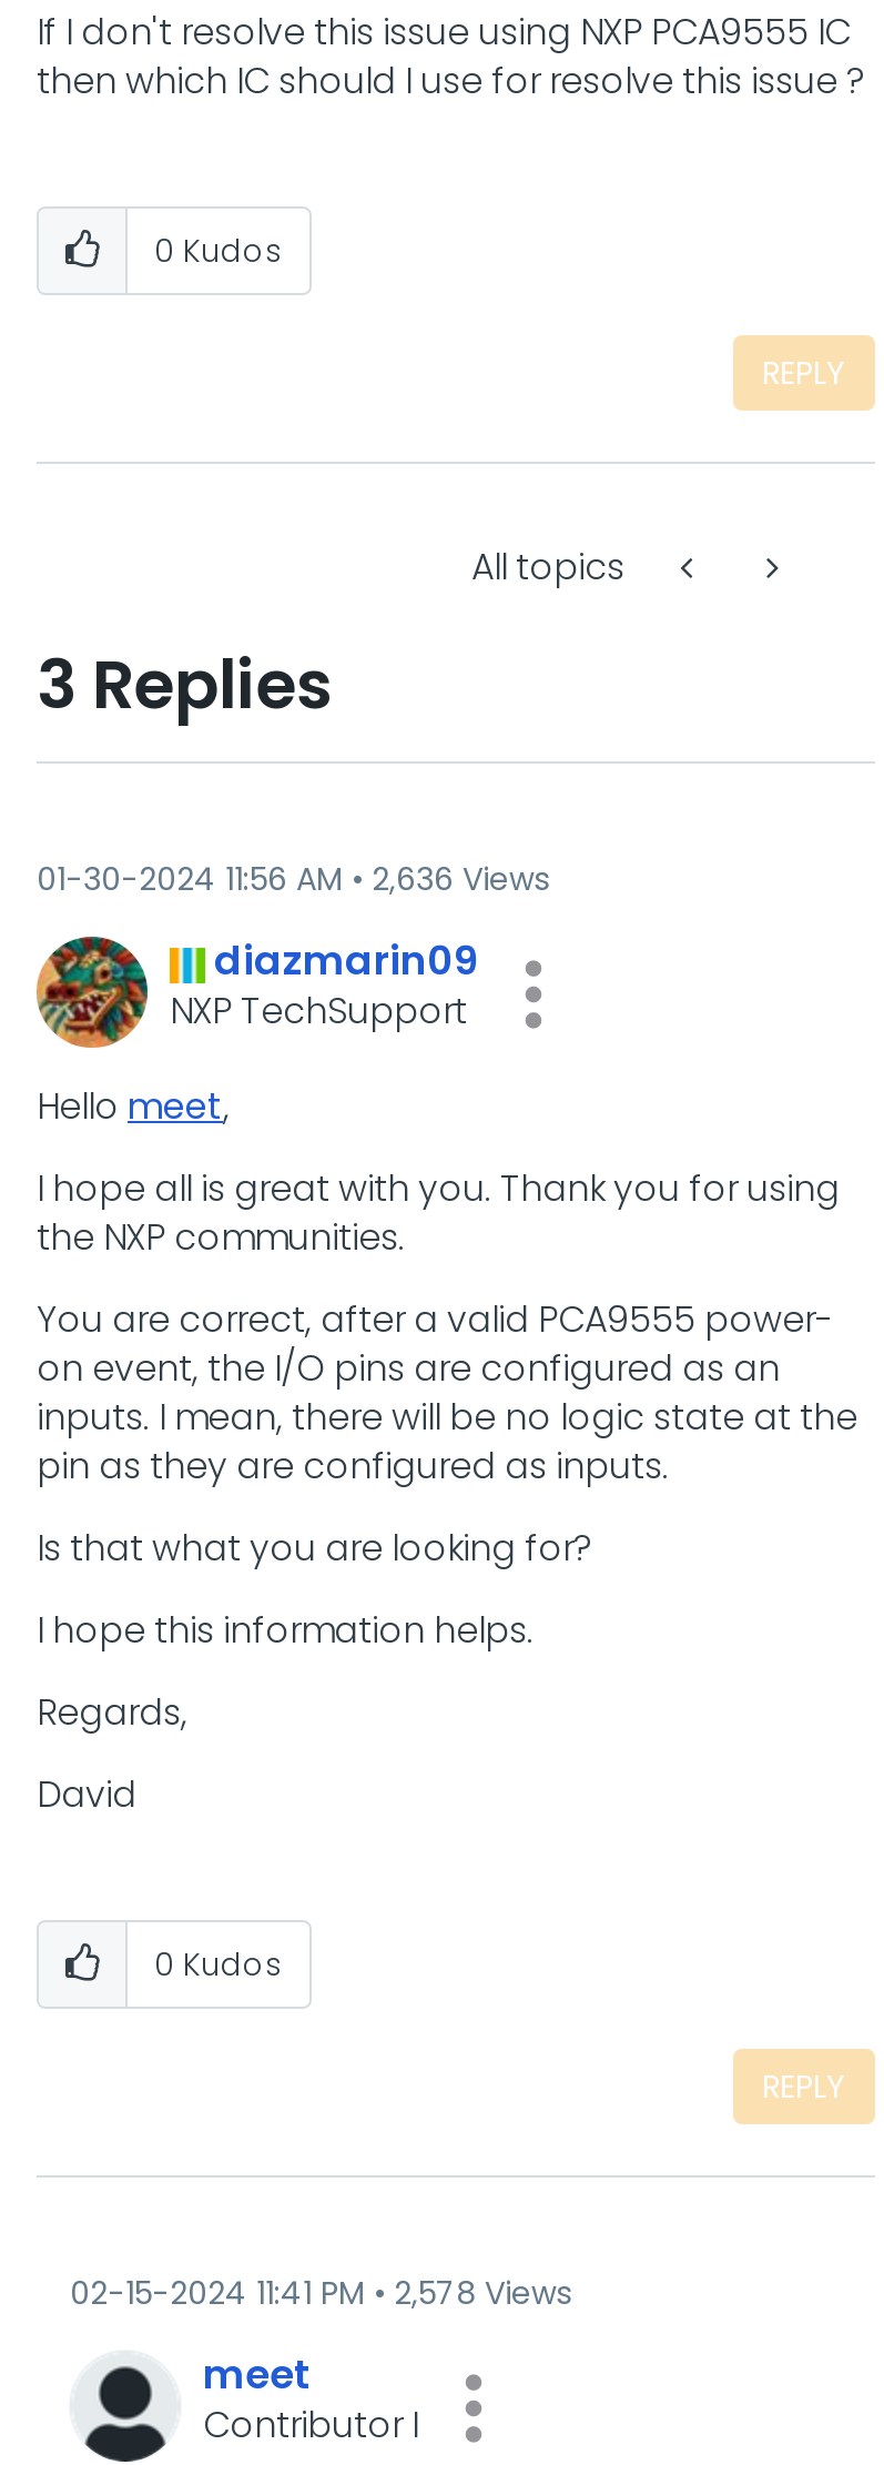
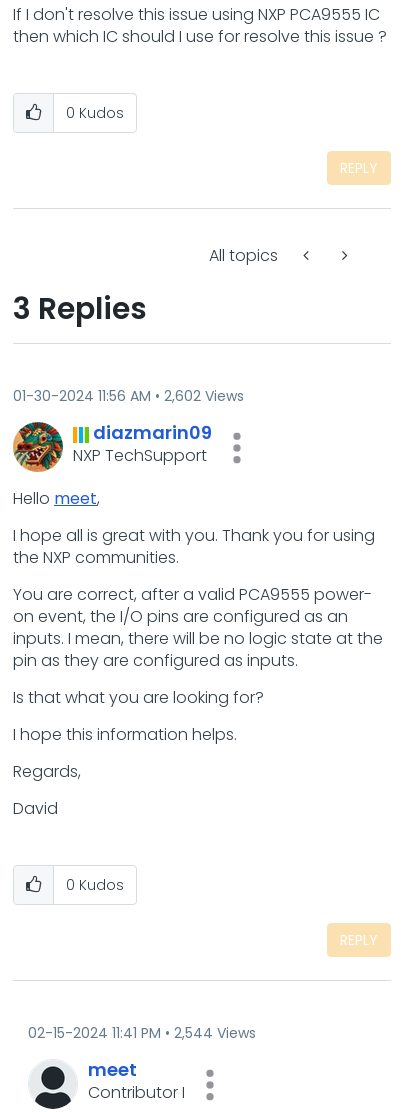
[37,857,549,901] 01-30-2024 11:56 AM 2,636 Views -> [13,386,244,406] 01-30-2024 11:56 AM 2,602 Views
[70,2271,571,2315] 02-15-2024 11:41 PM 2,578 Views -> [28,1023,256,1043] 02-15-2024 11:41 PM 2,544 Views

